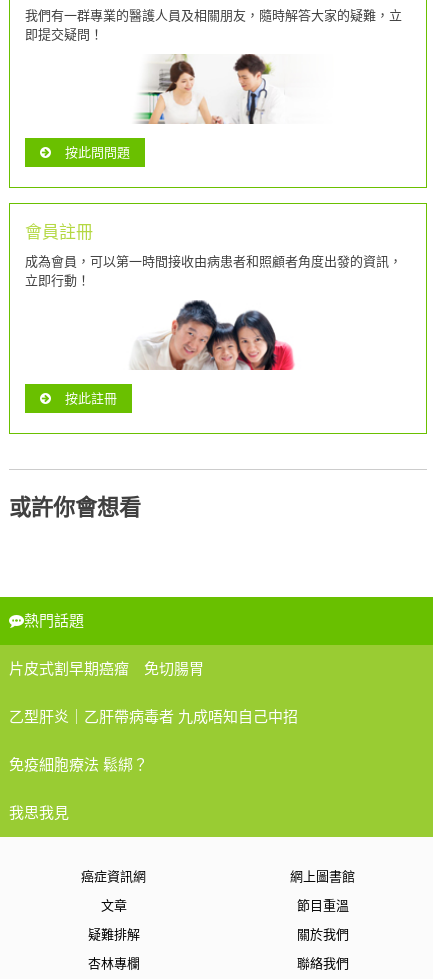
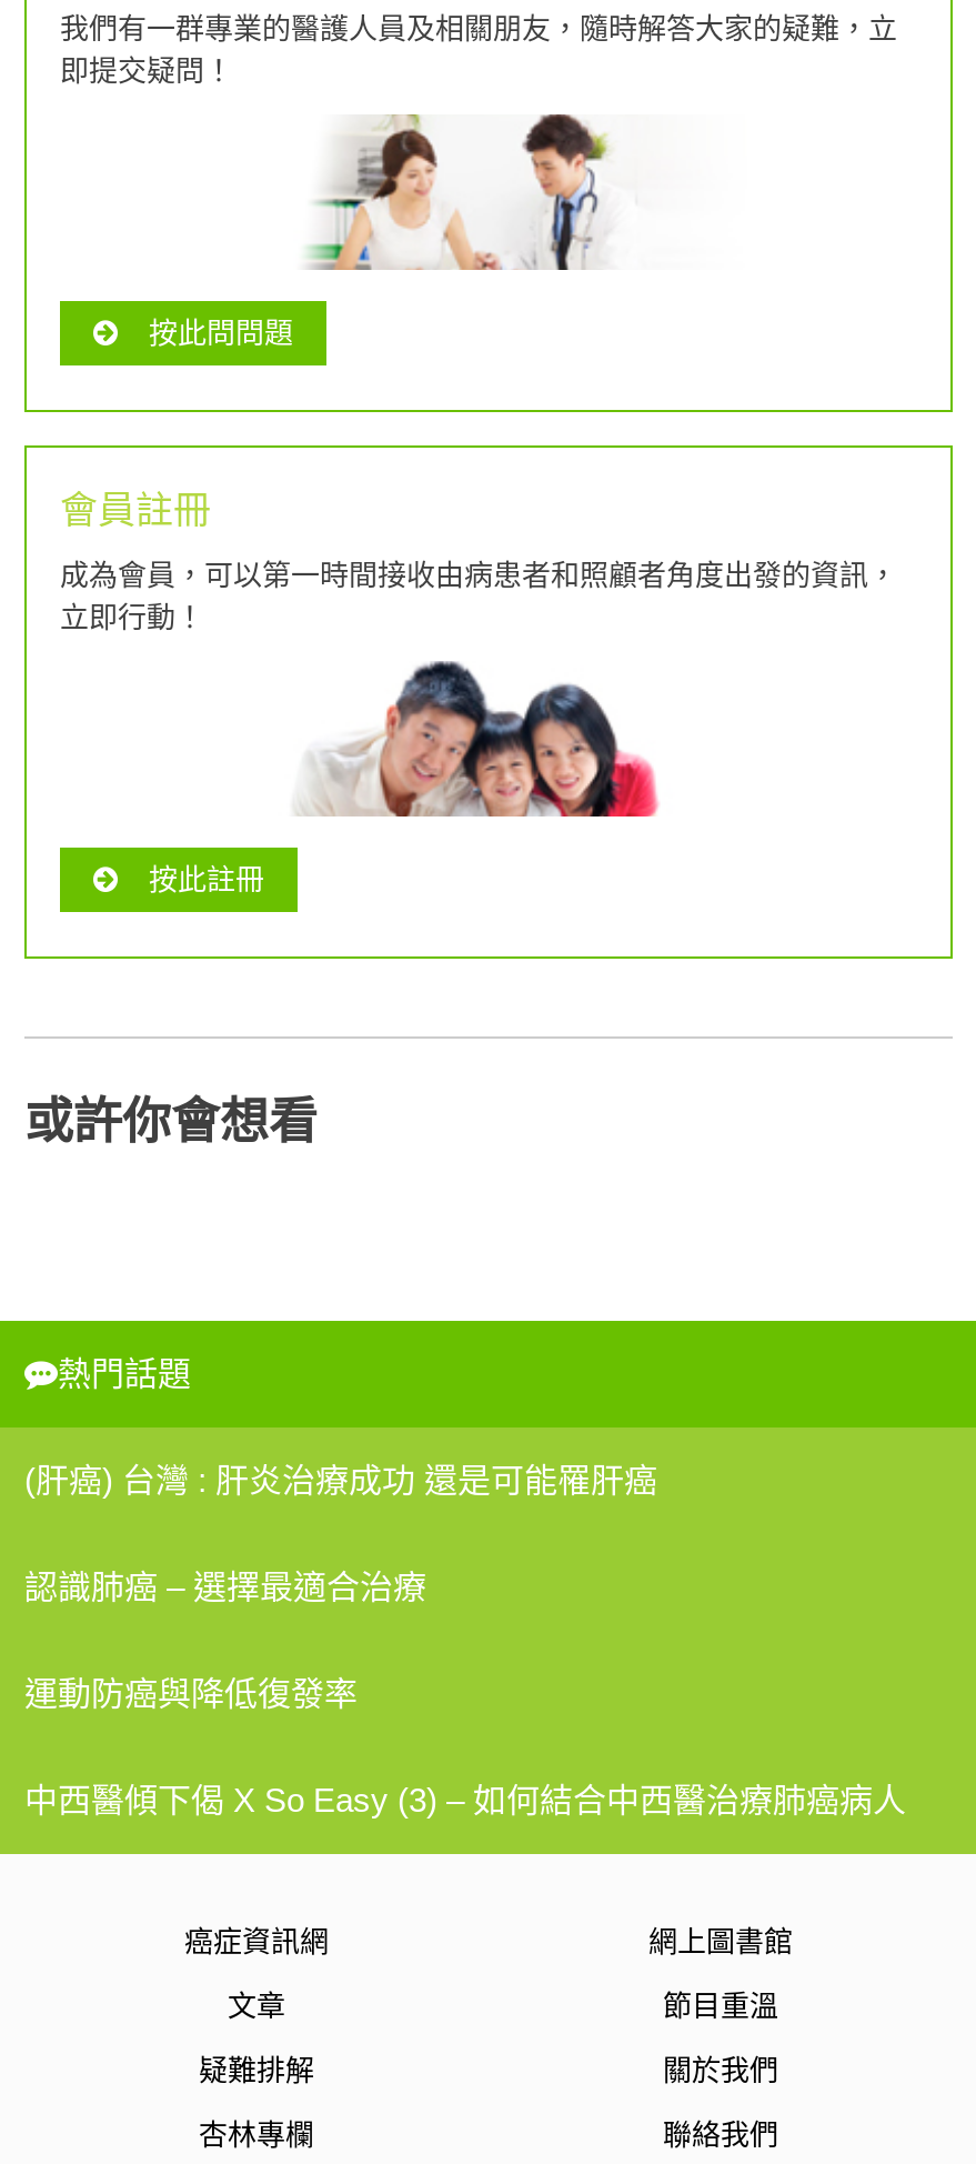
[9,660,204,677] 片皮式割早期癌瘤 免切腸胃 -> [24,1461,657,1499] (肝癌) 台灣 : 肝炎治療成功 還是可能罹肝癌
[9,708,298,725] 乙型肝炎｜乙肝帶病毒者 九成唔知自己中招 -> [24,1568,426,1605] 認識肺癌 – 選擇最適合治療
[9,756,148,773] 免疫細胞療法 鬆綁？ -> [24,1674,358,1712] 運動防癌與降低復發率
[9,804,69,821] 我思我見 -> [24,1781,906,1819] 中西醫傾下偈 X So Easy (3) – 如何結合中西醫治療肺癌病人

